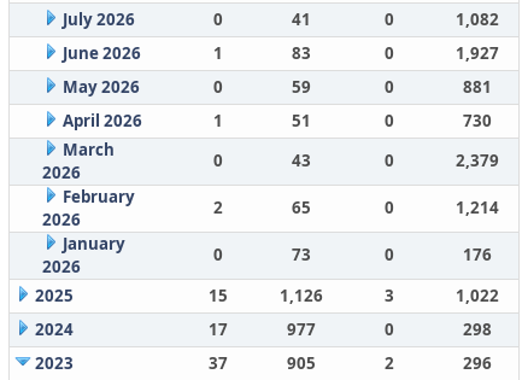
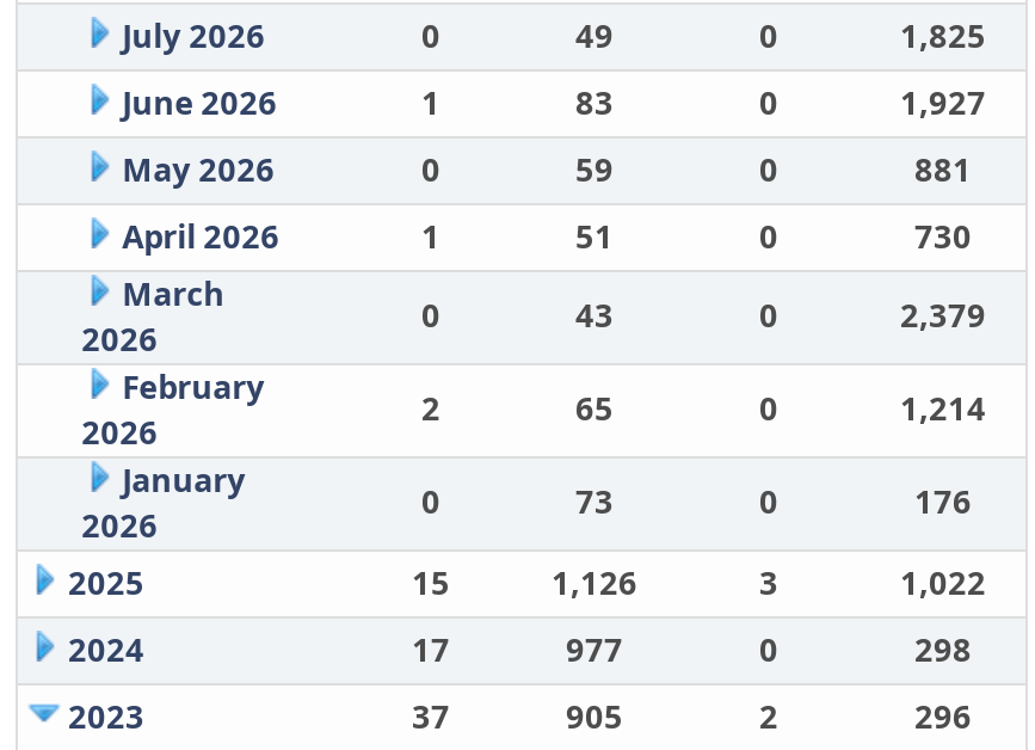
[291,9,310,31] 41 -> [575,15,614,58] 49
[455,9,498,31] 1,082 -> [900,15,986,58] 1,825

